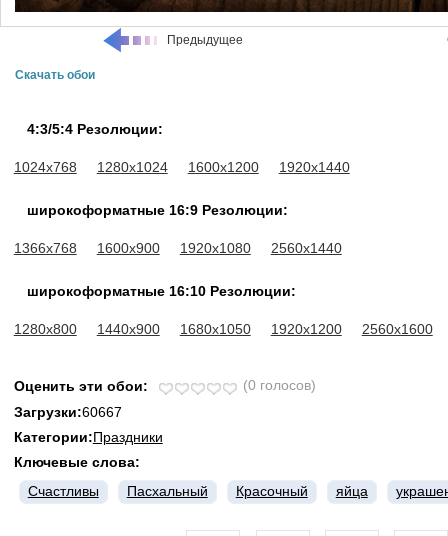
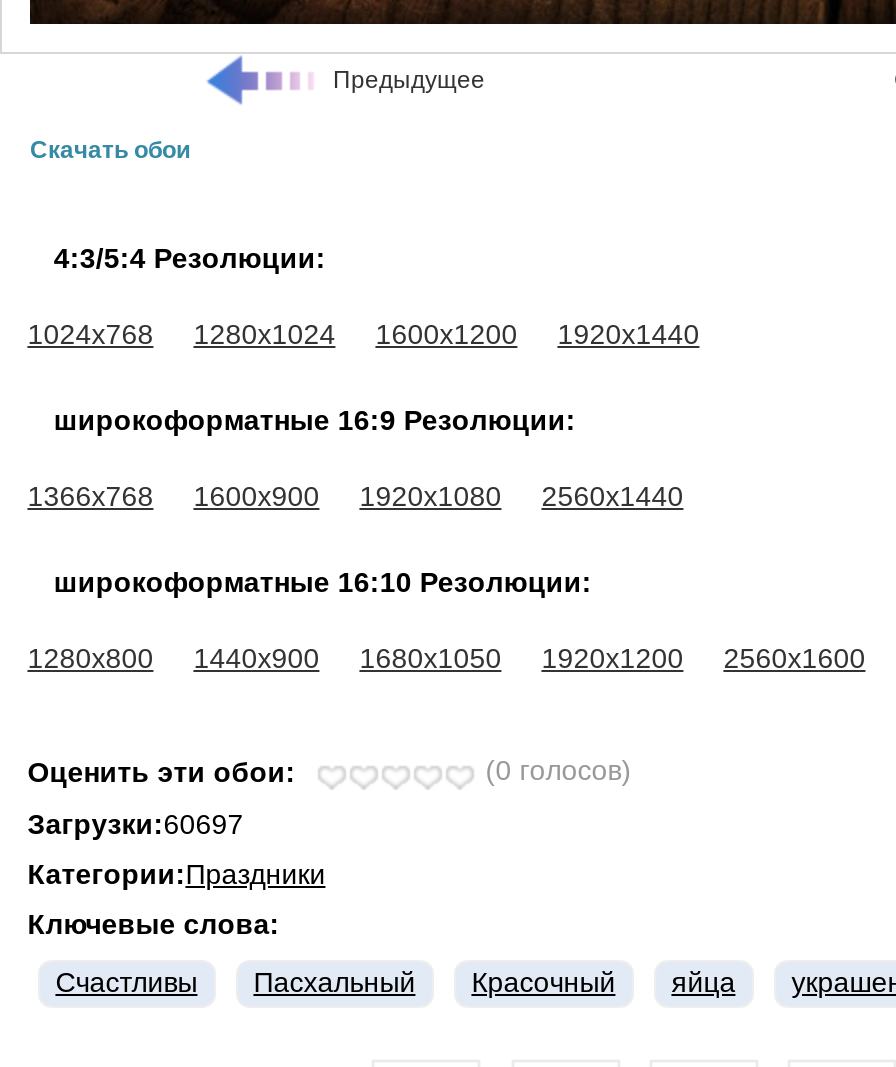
[14,404,122,420] Загрузки:60667 -> [27,808,243,840] Загрузки:60697

